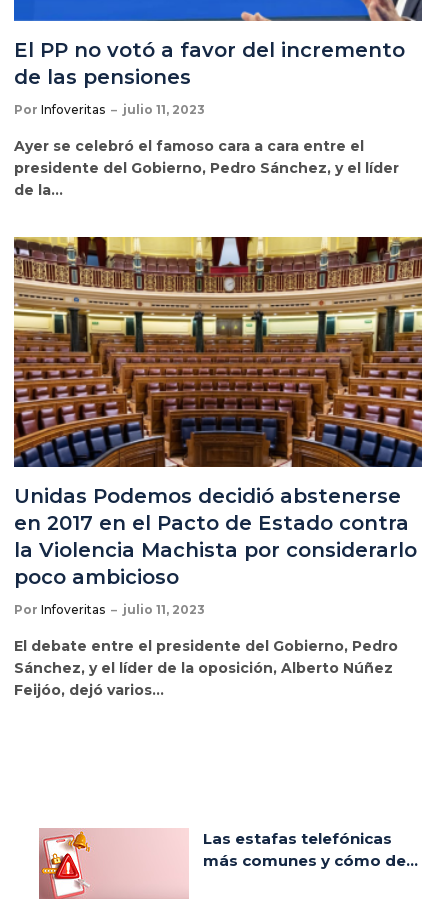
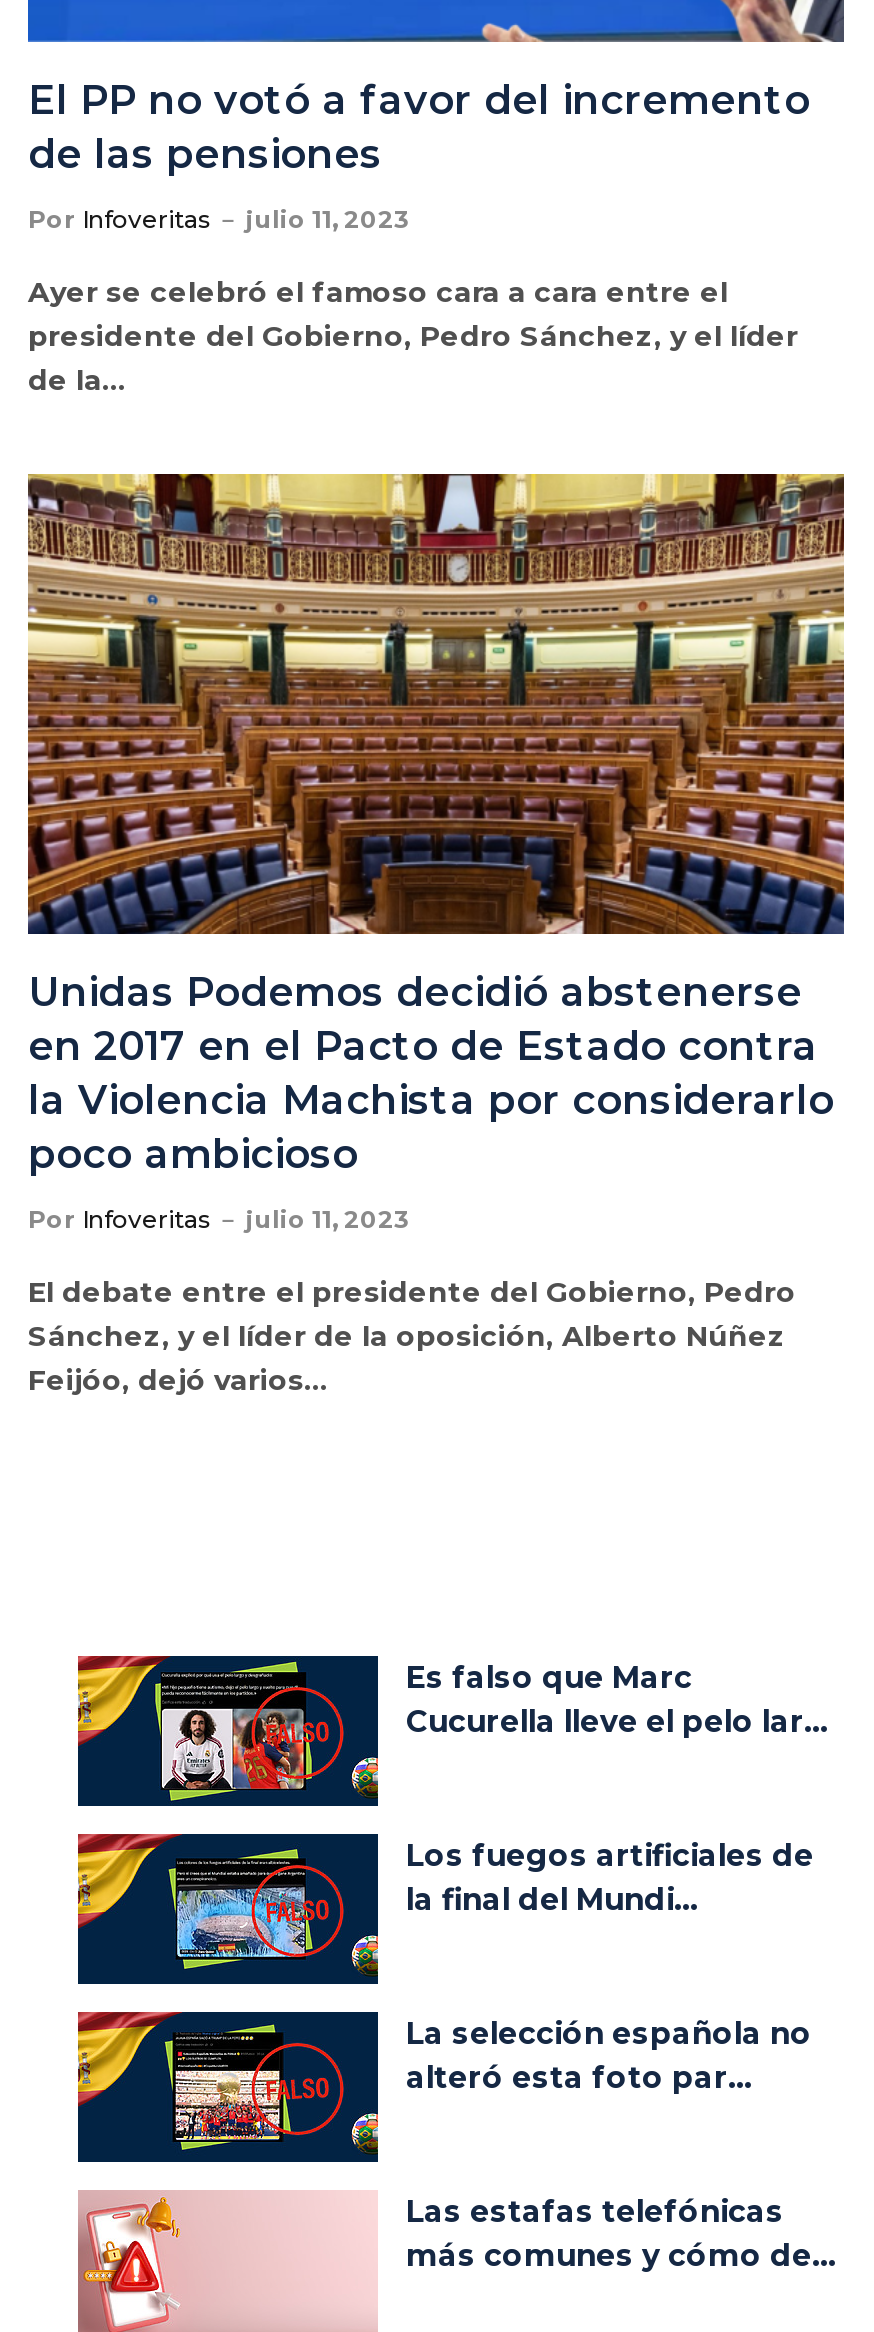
none -> [76,1654,828,1808] [image] | Es falso que Marc | Cucurella lleve el pelo lar...
none -> [76,1832,814,1986] [image] | Los fuegos artificiales de | la final del Mundi...
none -> [76,2010,812,2164] [image] | La selección española no | alteró esta foto par...

